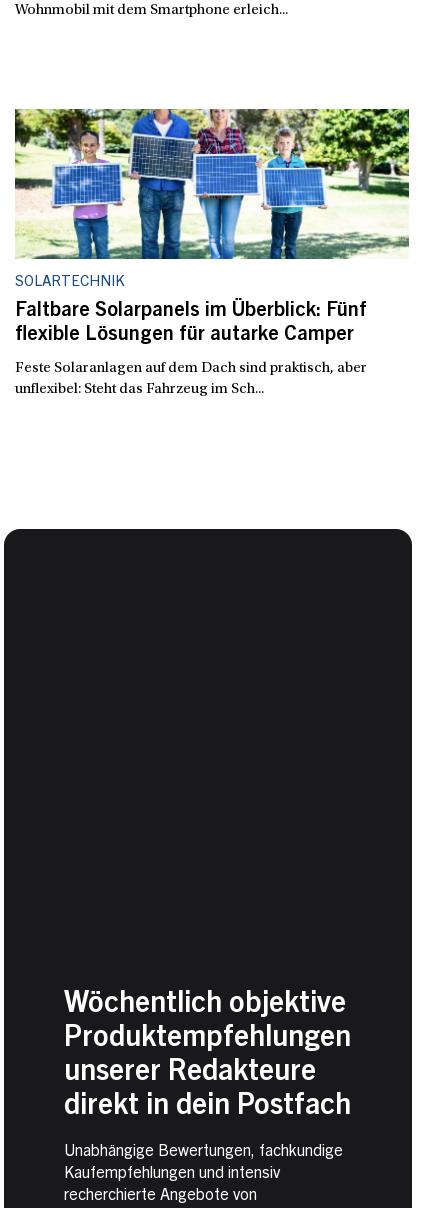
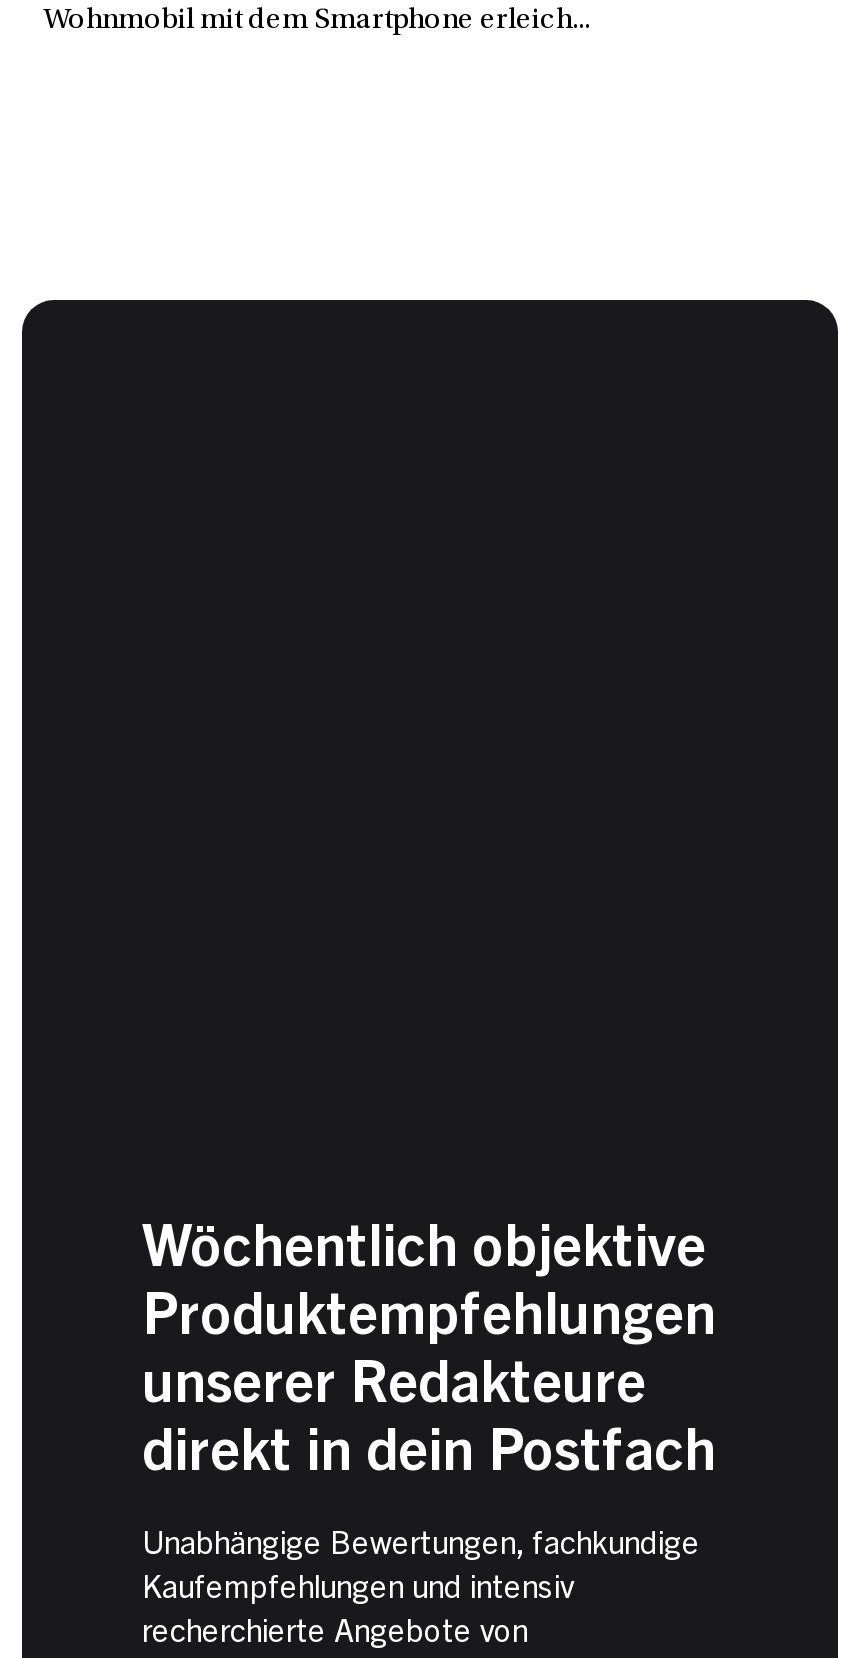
[14,108,410,397] [image] | SOLARTECHNIK | Faltbare Solarpanels im Überblick: Fünf | flexible Lösungen für autarke Camper | Feste Solaranlagen auf dem Dach sind praktisch, aber | unflexibel: Steht das Fahrzeug im Sch... -> none

